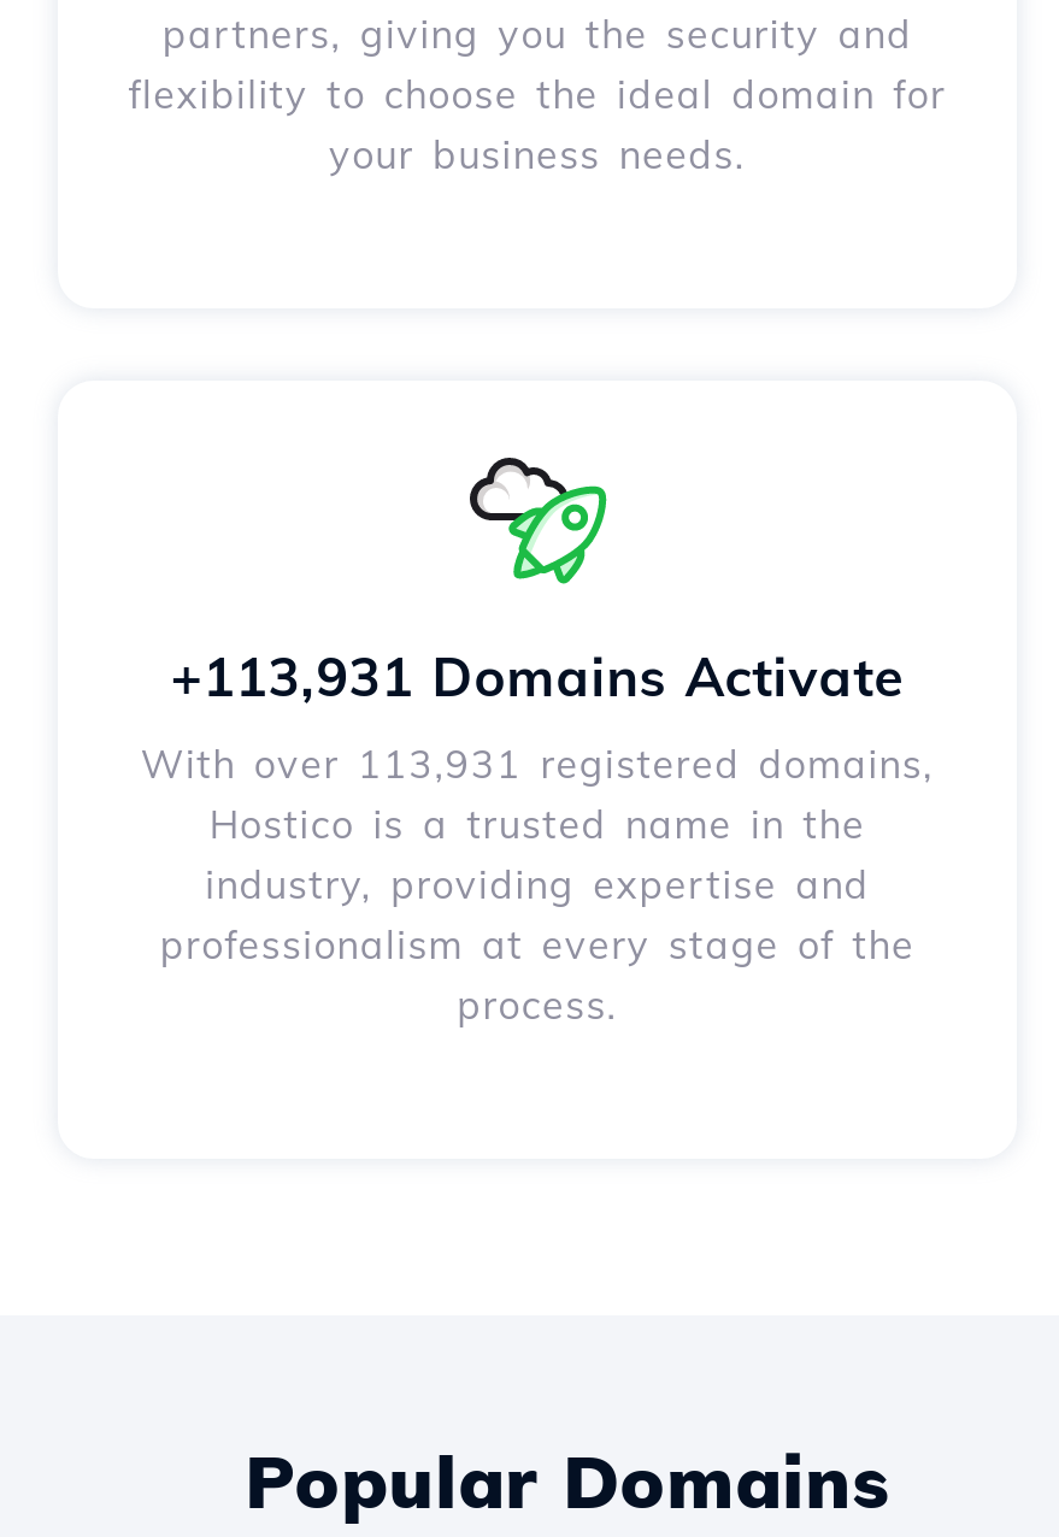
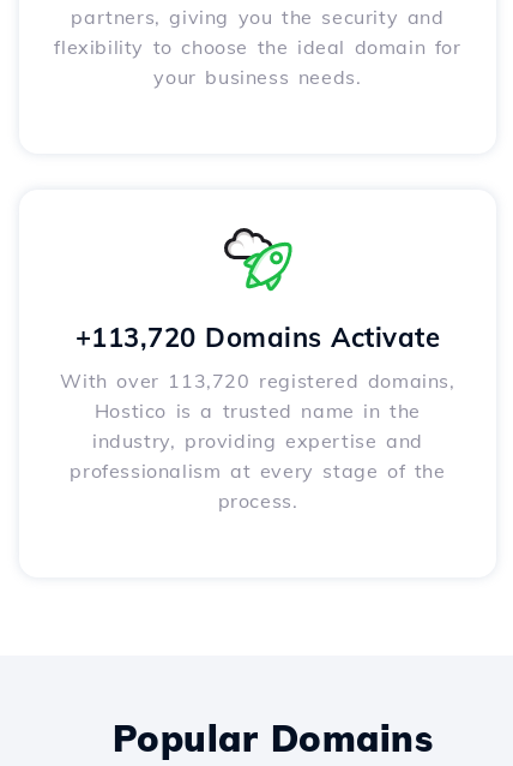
[171,644,904,711] +113,931 Domains Activate -> [75,321,440,354] +113,720 Domains Activate
[141,740,934,788] With over 113,931 registered domains, -> [60,369,455,393] With over 113,720 registered domains,

